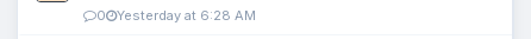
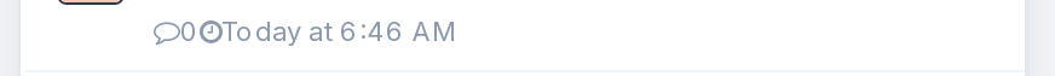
[117,7,256,24] Yesterday at 6:28 AM -> [221,14,456,48] Today at 6:46 AM

